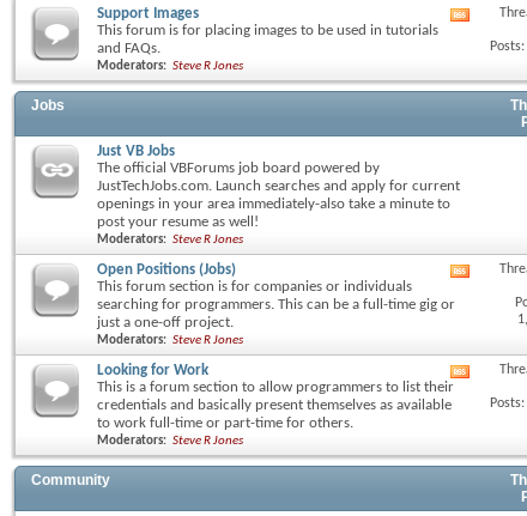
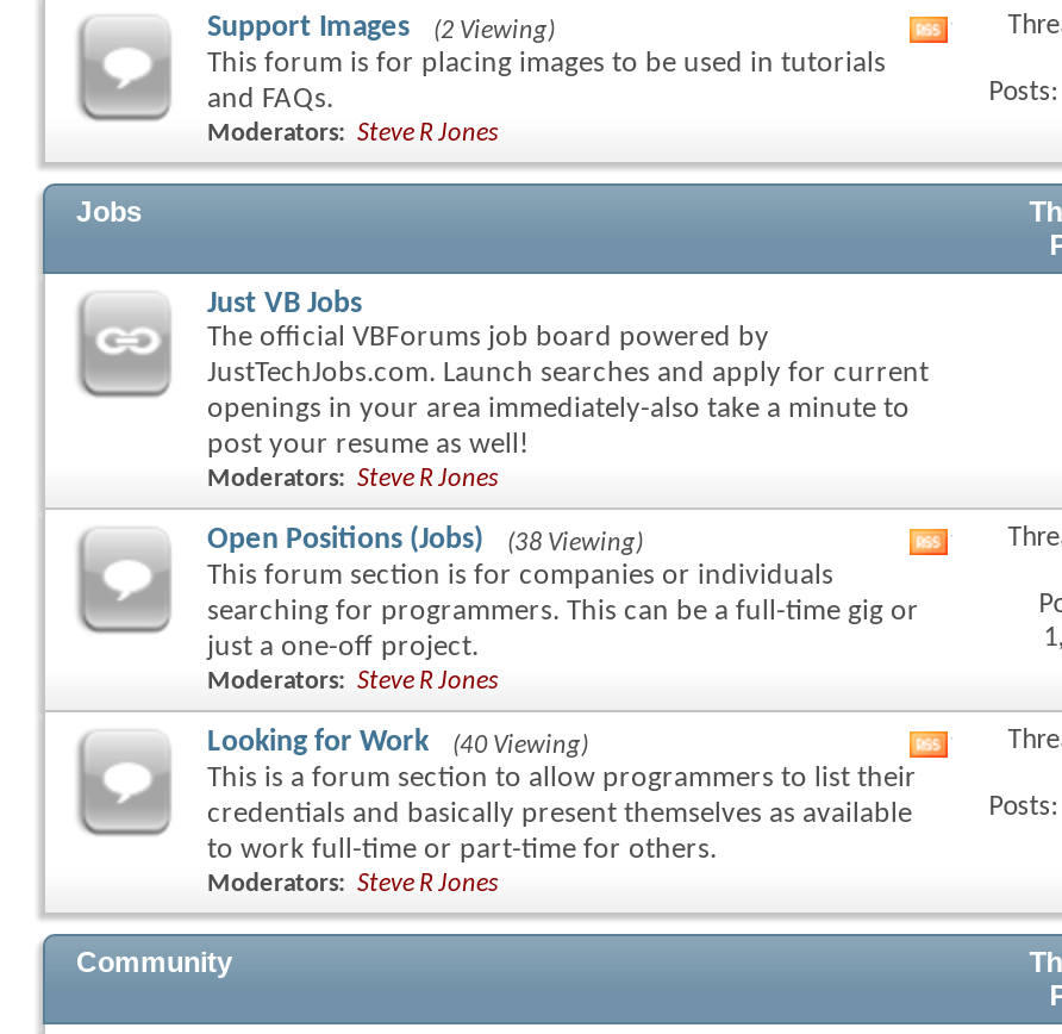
none -> [433,20,555,46] (2 Viewing)
none -> [507,532,643,558] (38 Viewing)
none -> [452,735,588,761] (40 Viewing)

